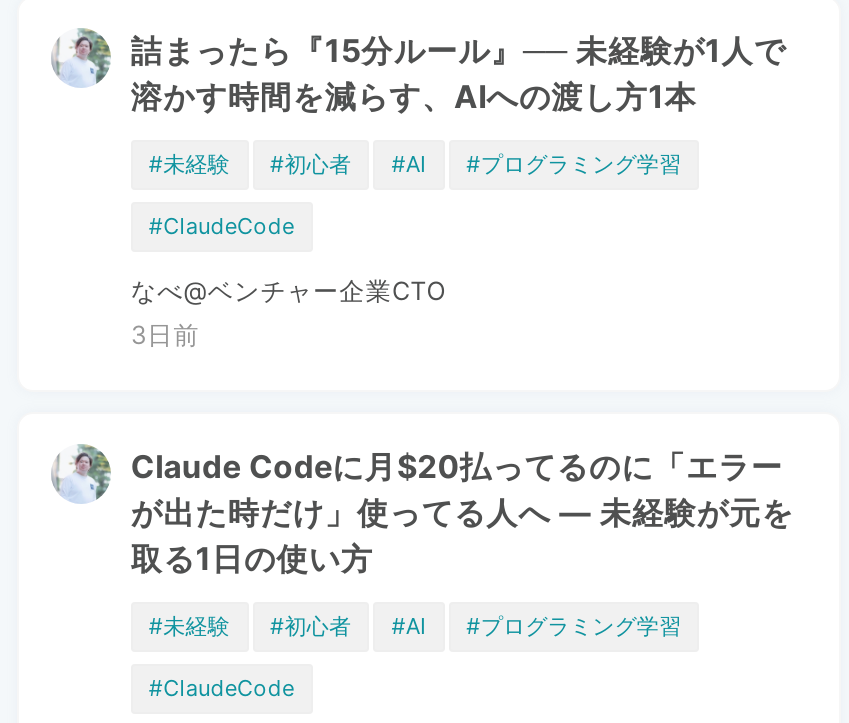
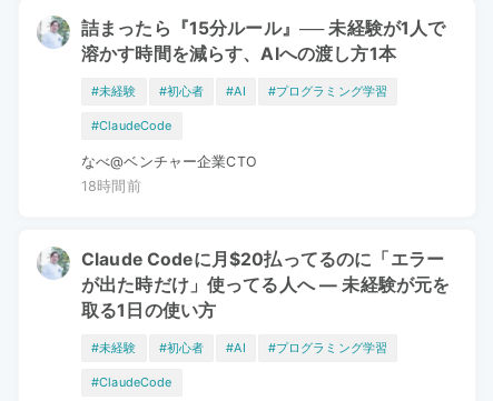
[131,321,200,351] 3日前 -> [81,178,141,195] 18時間前

